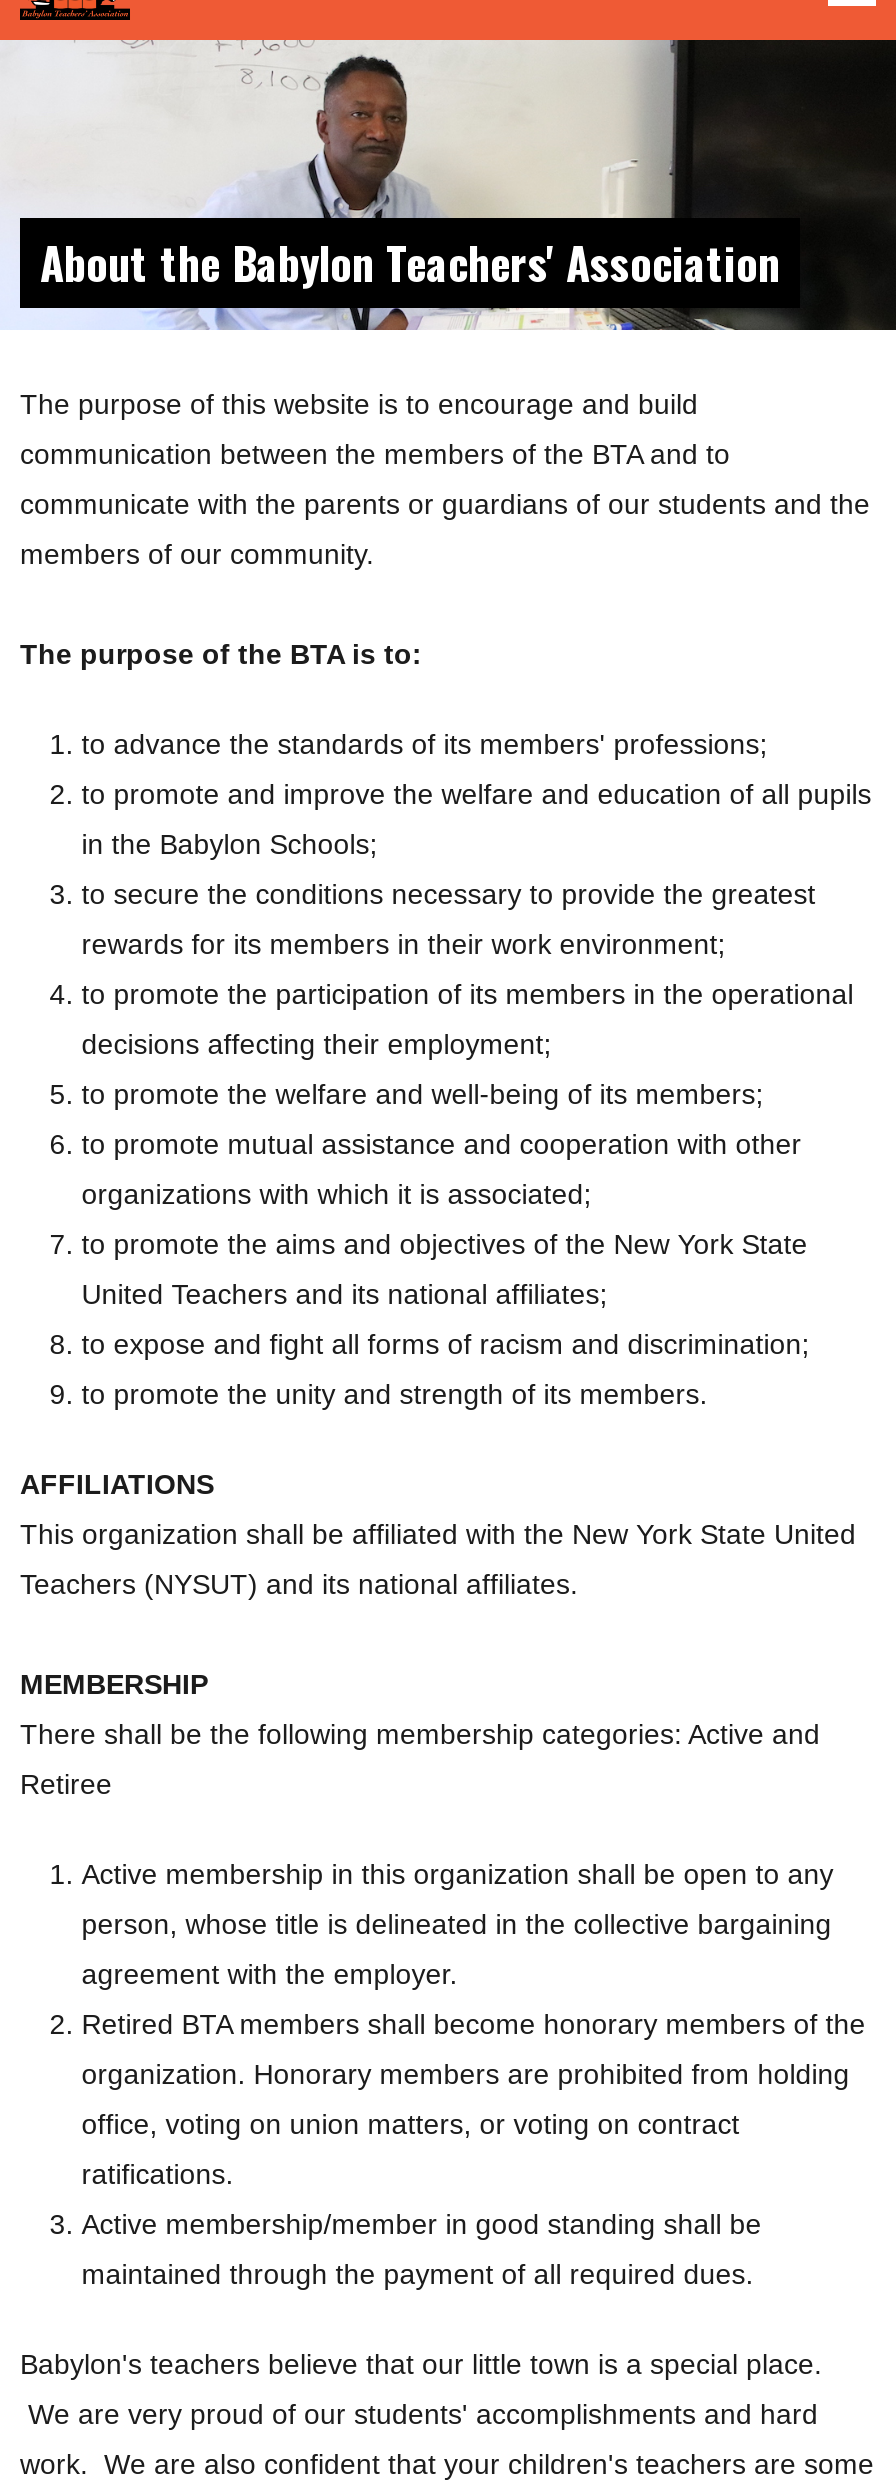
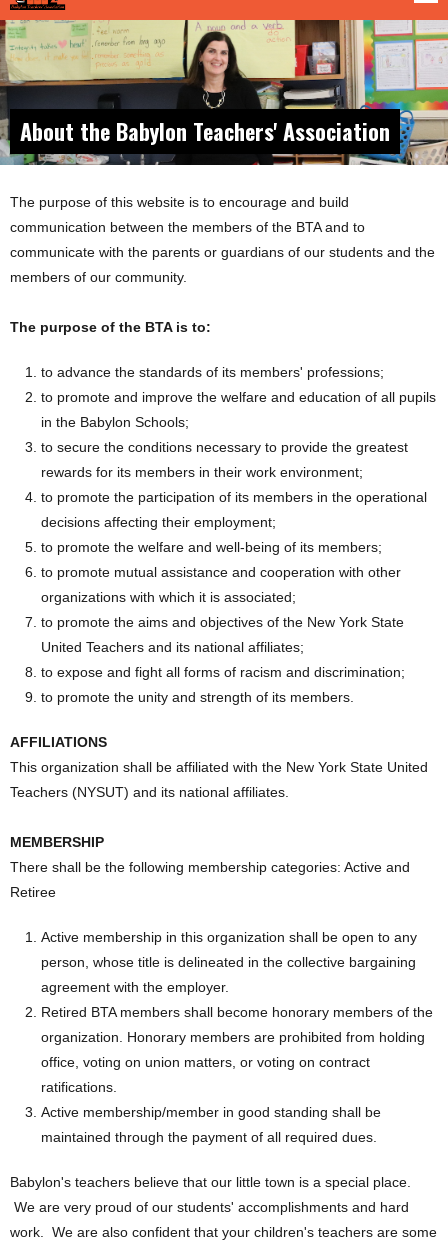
[6,38,890,332] [image] -> [3,19,445,166] [image]

